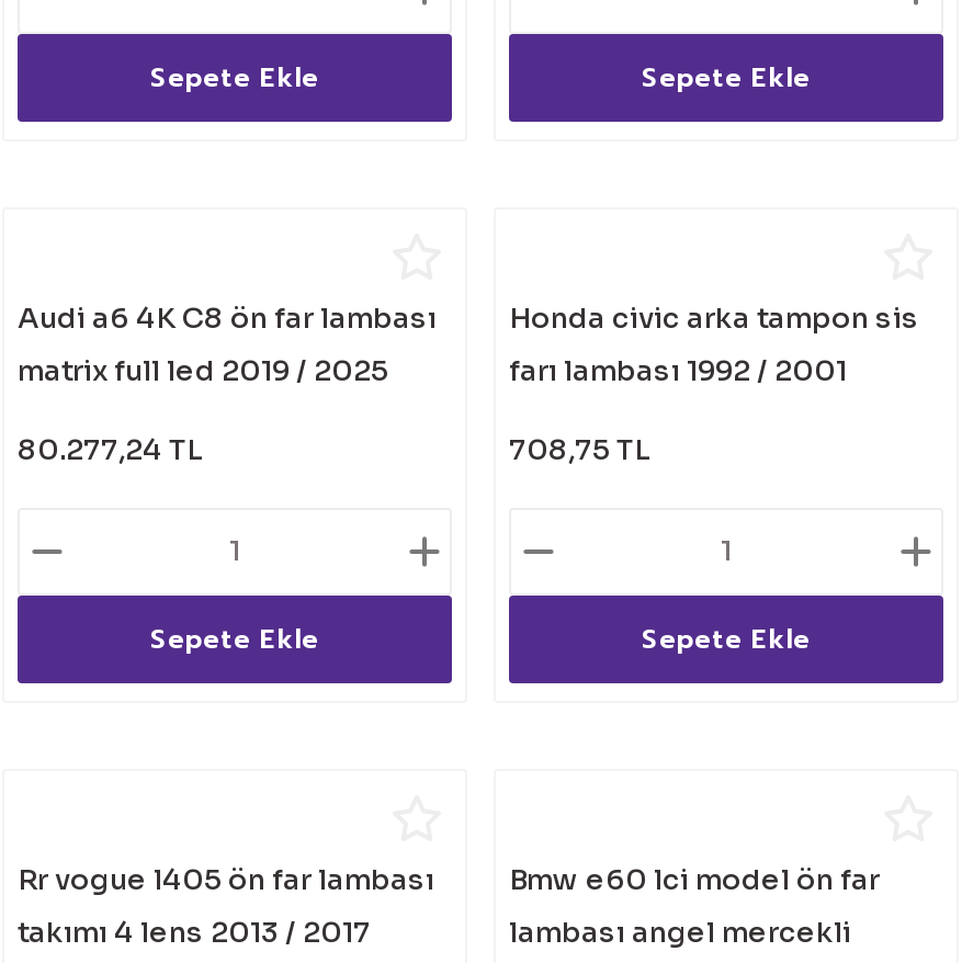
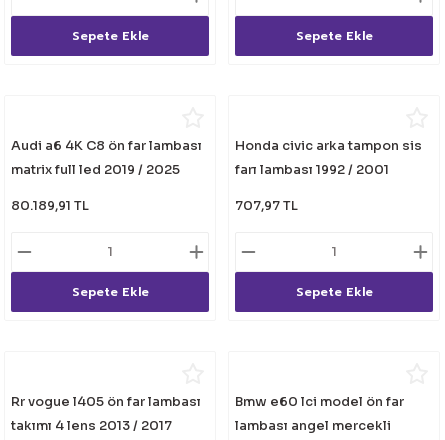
[18,434,202,469] 80.277,24 TL -> [11,198,89,214] 80.189,91 TL
[509,434,649,469] 708,75 TL -> [235,198,298,214] 707,97 TL

